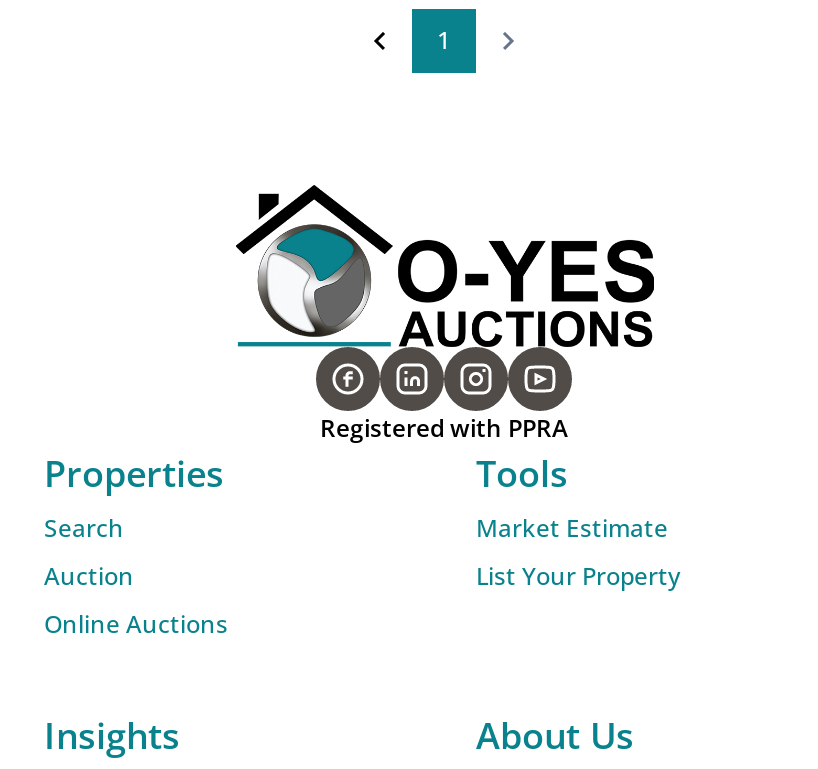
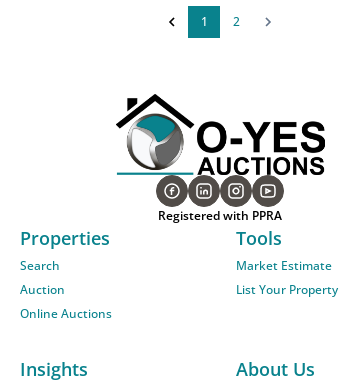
none -> [232,13,239,30] 2

